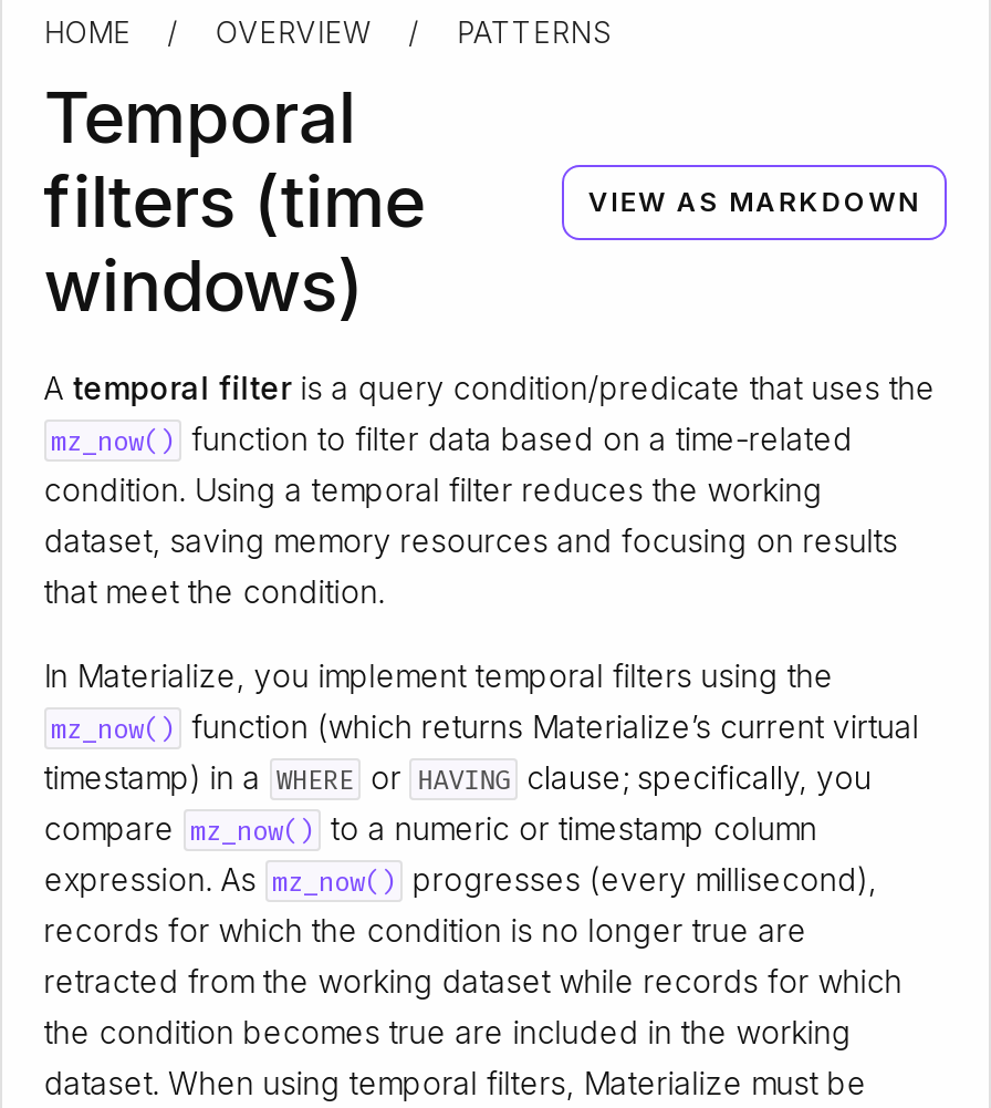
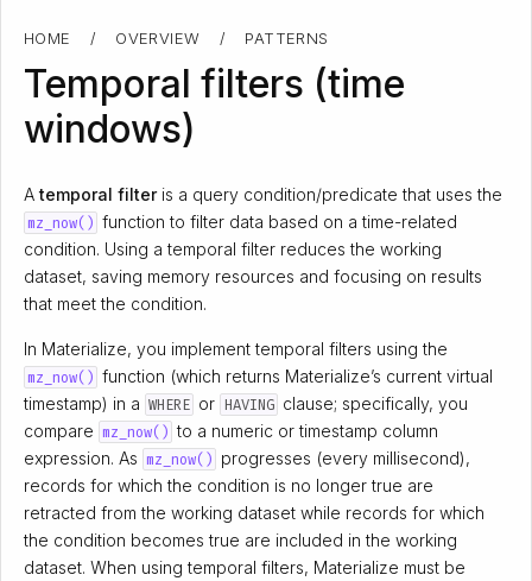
[588,185,920,218] VIEW AS MARKDOWN -> none

